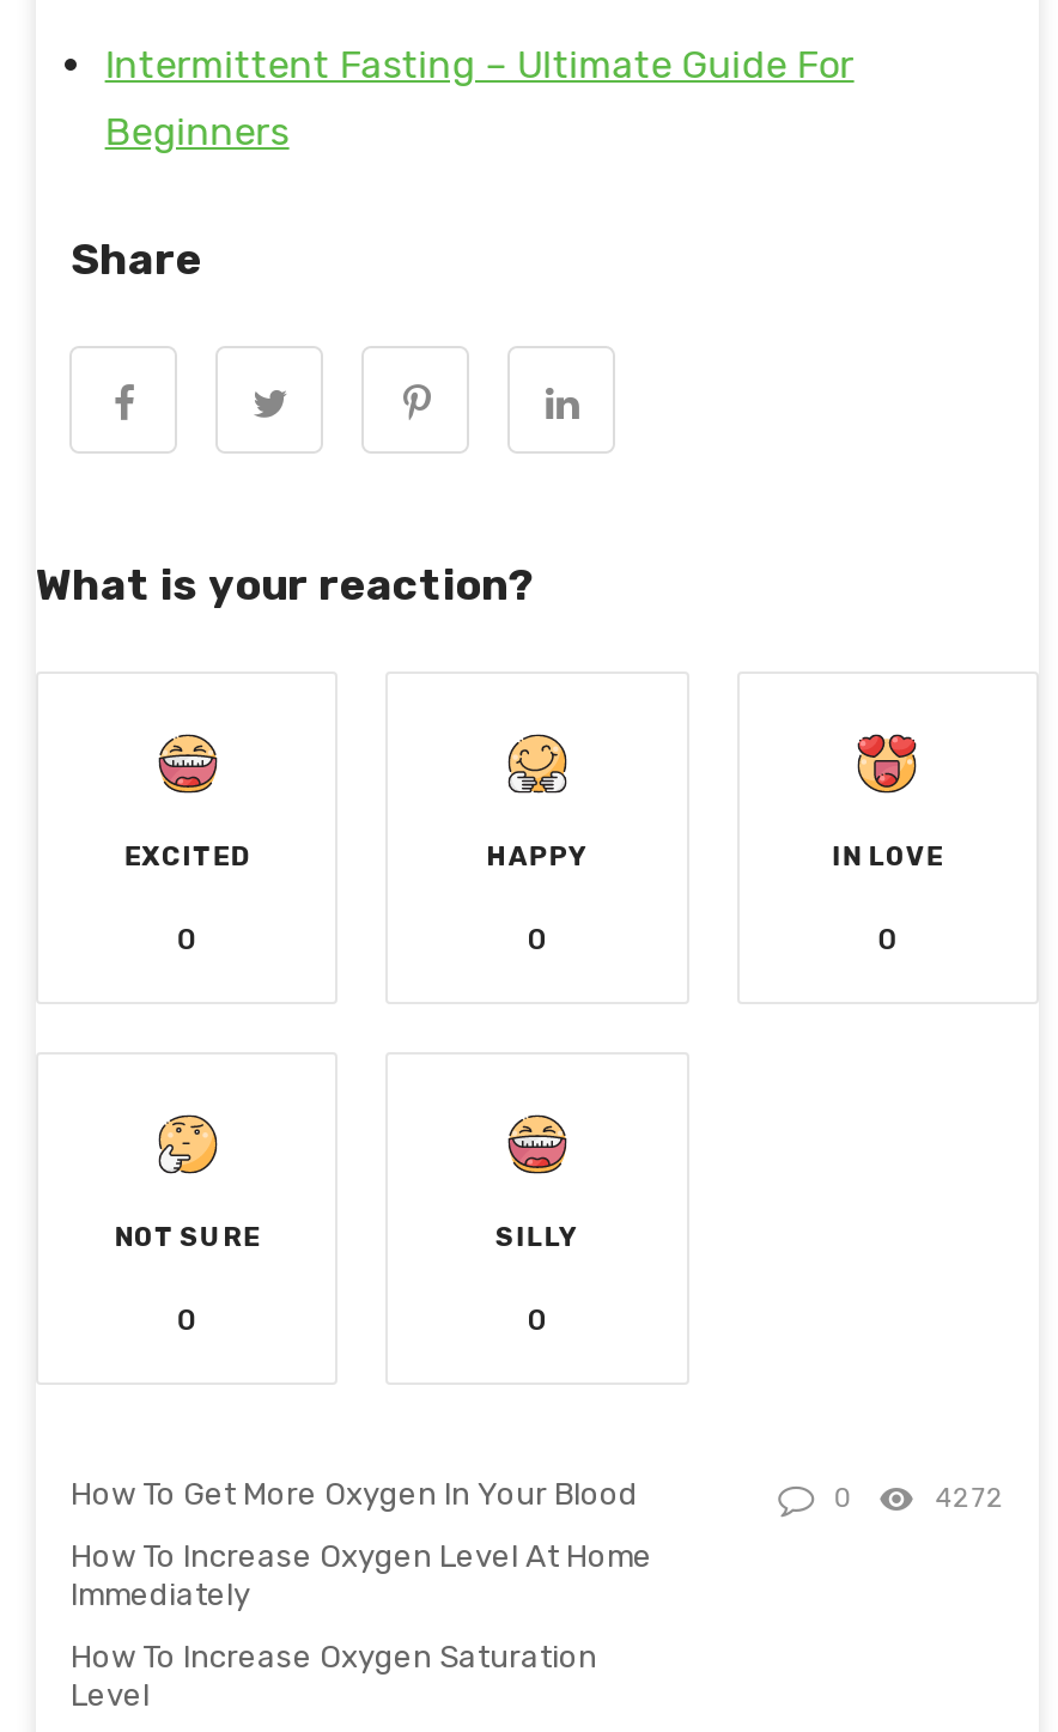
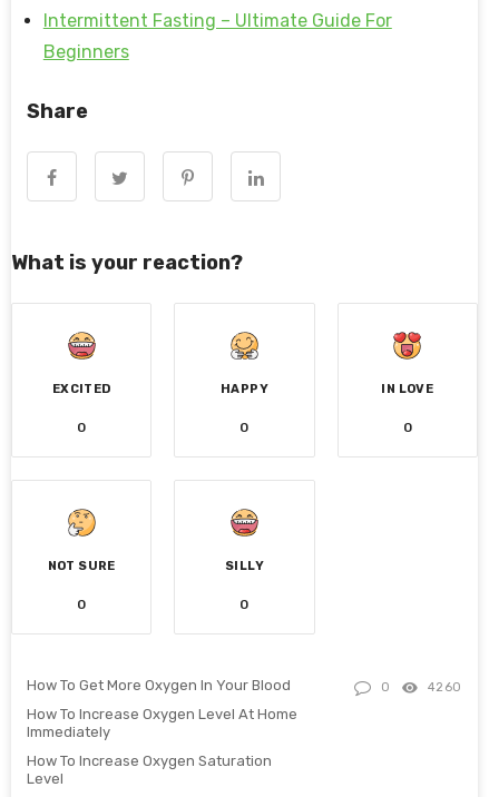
[935,1484,1004,1515] 4272 -> [427,681,462,695] 4260

